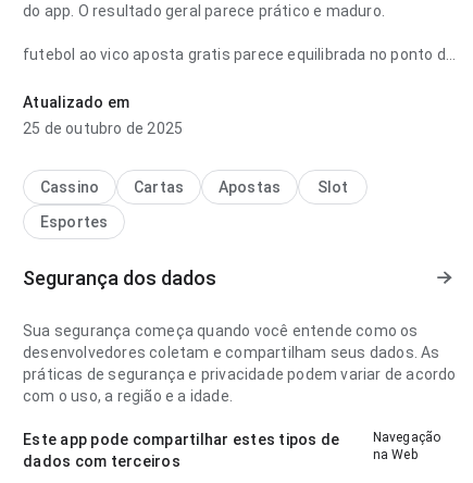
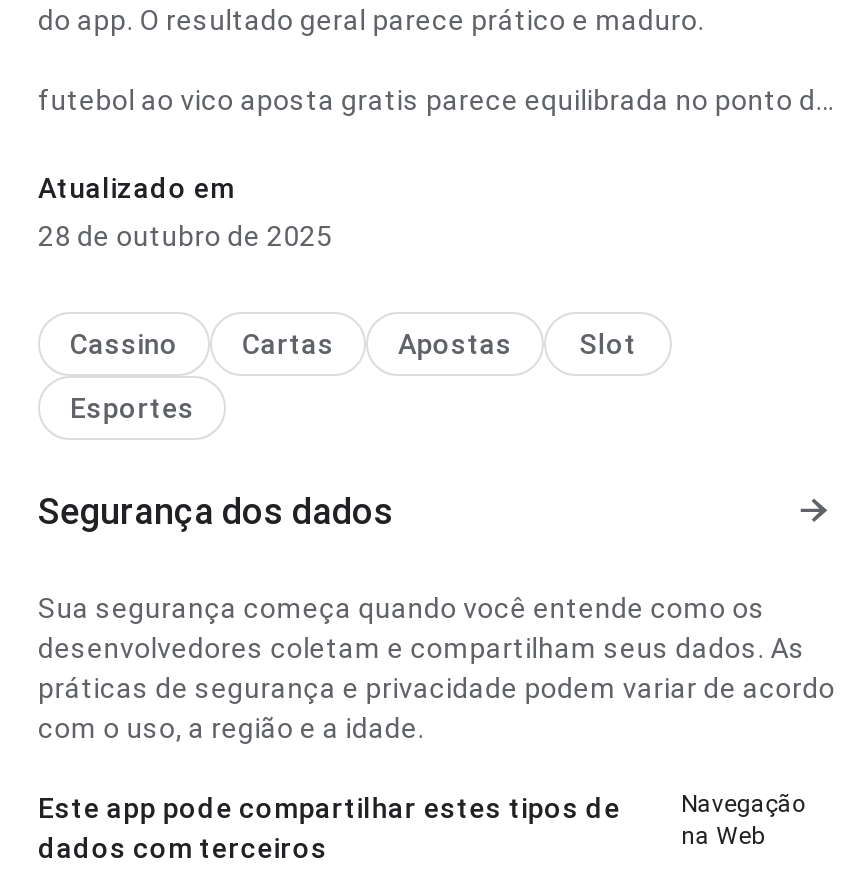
[23,120,183,137] 25 de outubro de 2025 -> [38,220,332,252] 28 de outubro de 2025

